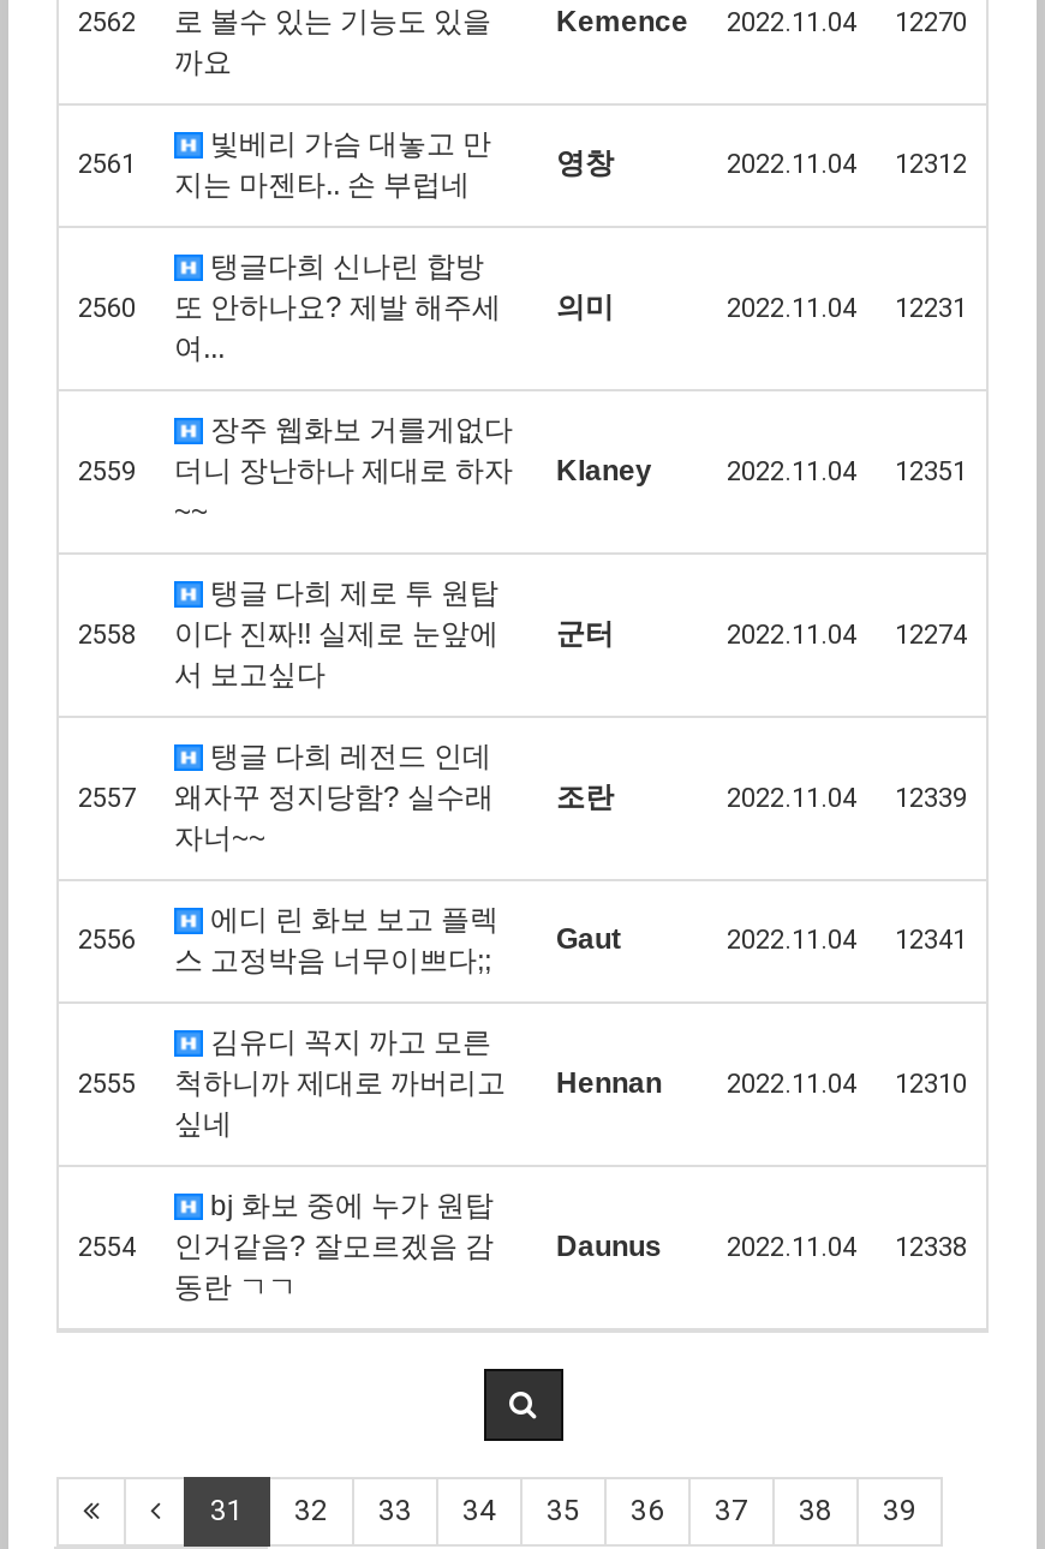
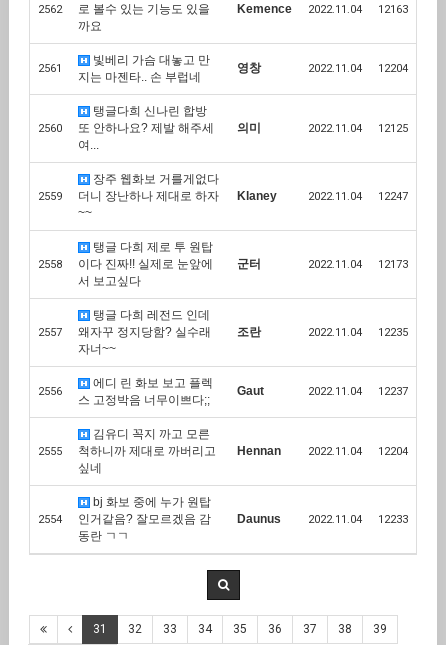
[78,5,967,38] 2562 로 볼수 있는 기능도 있을 Kemence 2022.11.04 12270 -> [38,2,408,16] 2562 로 볼수 있는 기능도 있을 Kemence 2022.11.04 12163
[727,149,967,180] 2022.11.04 12312 -> [308,62,408,75] 2022.11.04 12204
[727,293,967,324] 2022.11.04 12231 -> [308,122,408,135] 2022.11.04 12125
[727,456,967,488] 2022.11.04 12351 -> [308,190,408,203] 2022.11.04 12247
[727,620,967,651] 2022.11.04 12274 -> [308,258,408,271] 2022.11.04 12173
[727,783,967,814] 2022.11.04 12339 -> [308,326,408,339] 2022.11.04 12235
[727,925,967,956] 2022.11.04 12341 -> [308,385,408,398] 2022.11.04 12237
[727,1069,967,1100] 2022.11.04 12310 -> [308,445,408,458] 2022.11.04 12204
[727,1232,967,1263] 2022.11.04 12338 -> [308,513,408,526] 2022.11.04 12233

